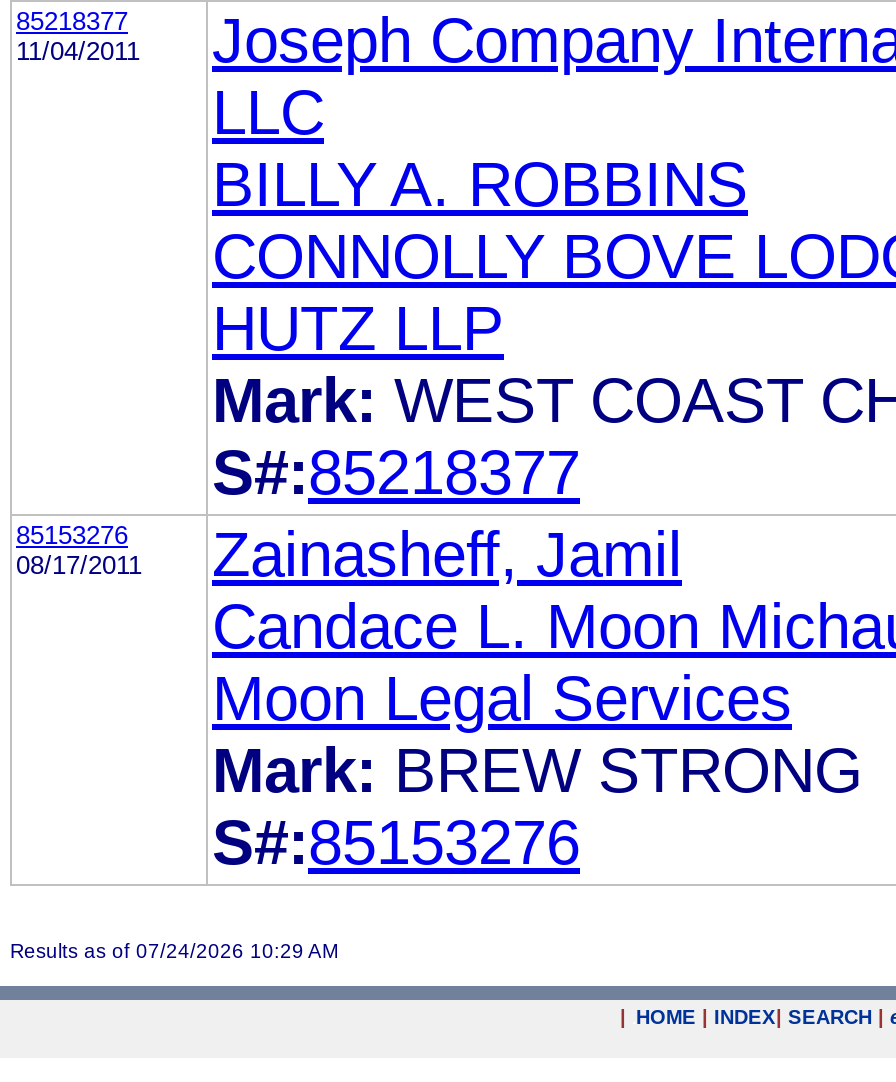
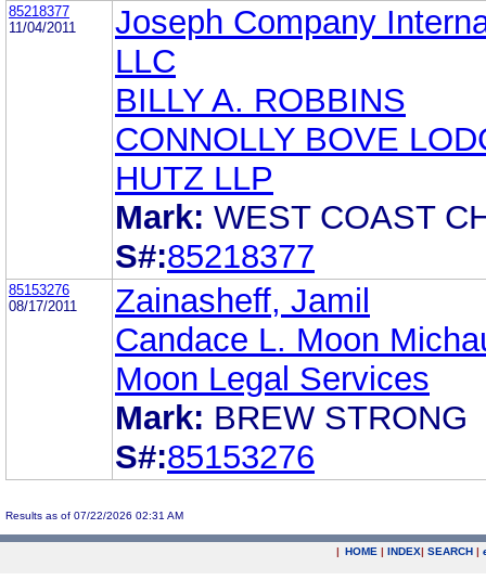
[10,940,338,962] Results as of 07/24/2026 10:29 AM -> [5,509,183,521] Results as of 07/22/2026 02:31 AM

